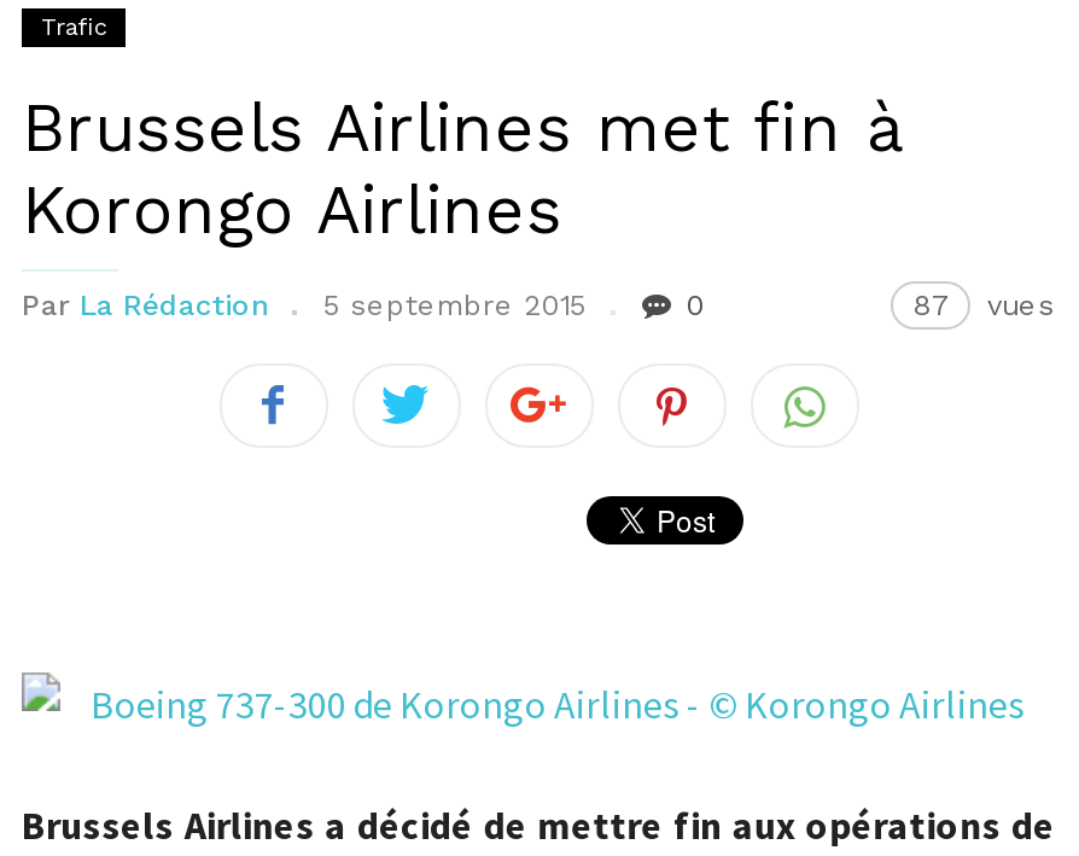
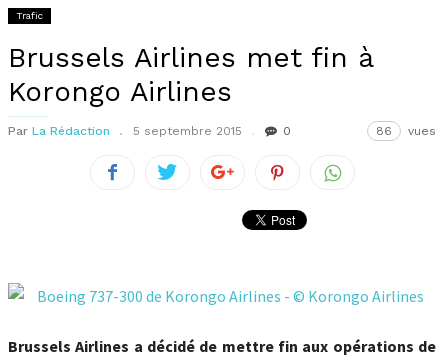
[912,289,1055,322] 87 vues -> [376,124,436,138] 86 vues

